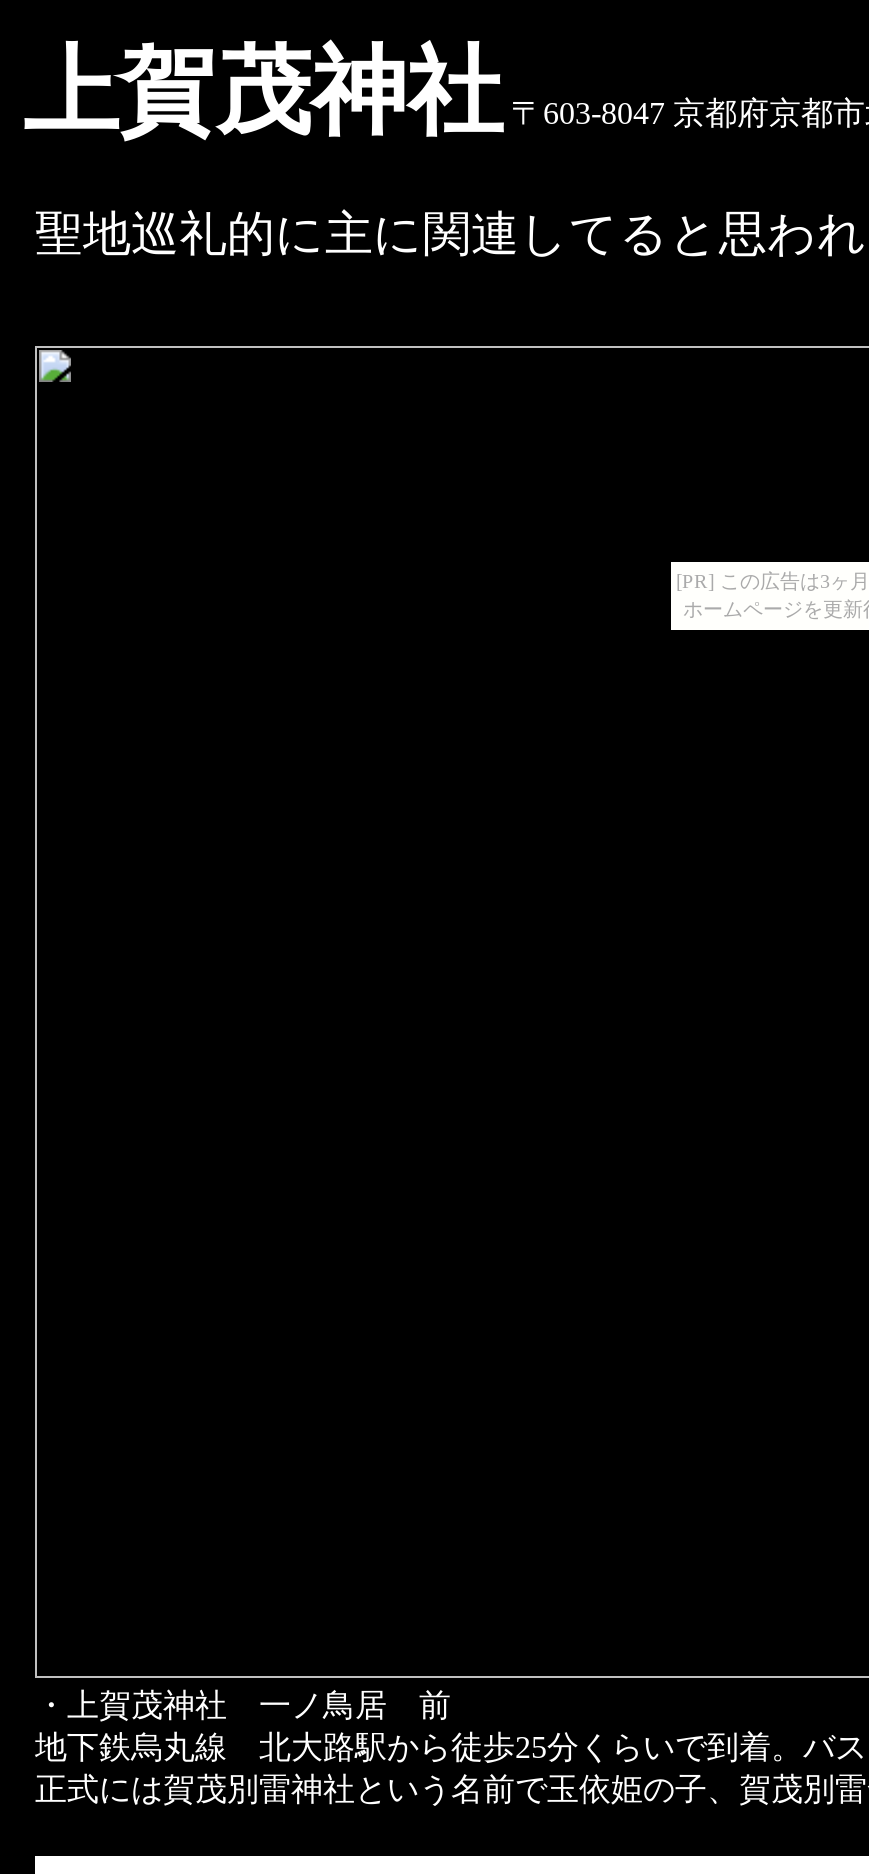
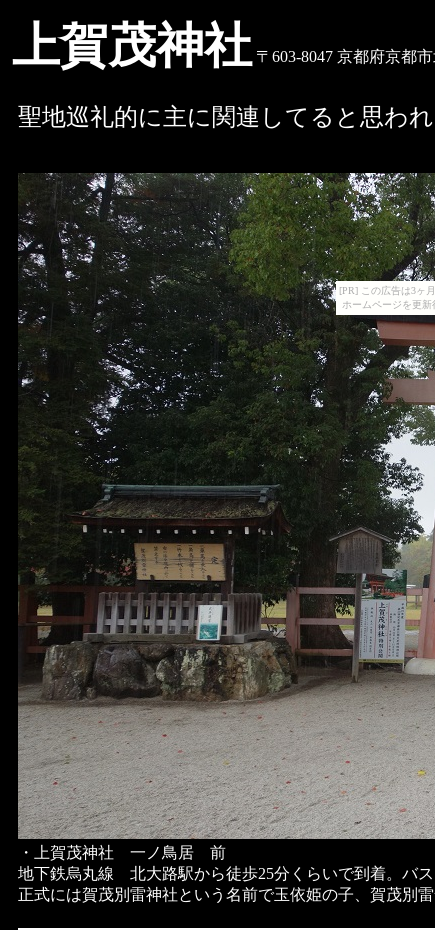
none -> [18,173,432,839] [image]

